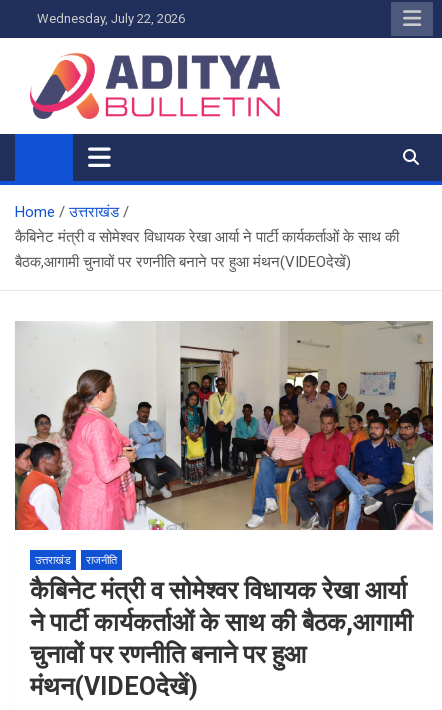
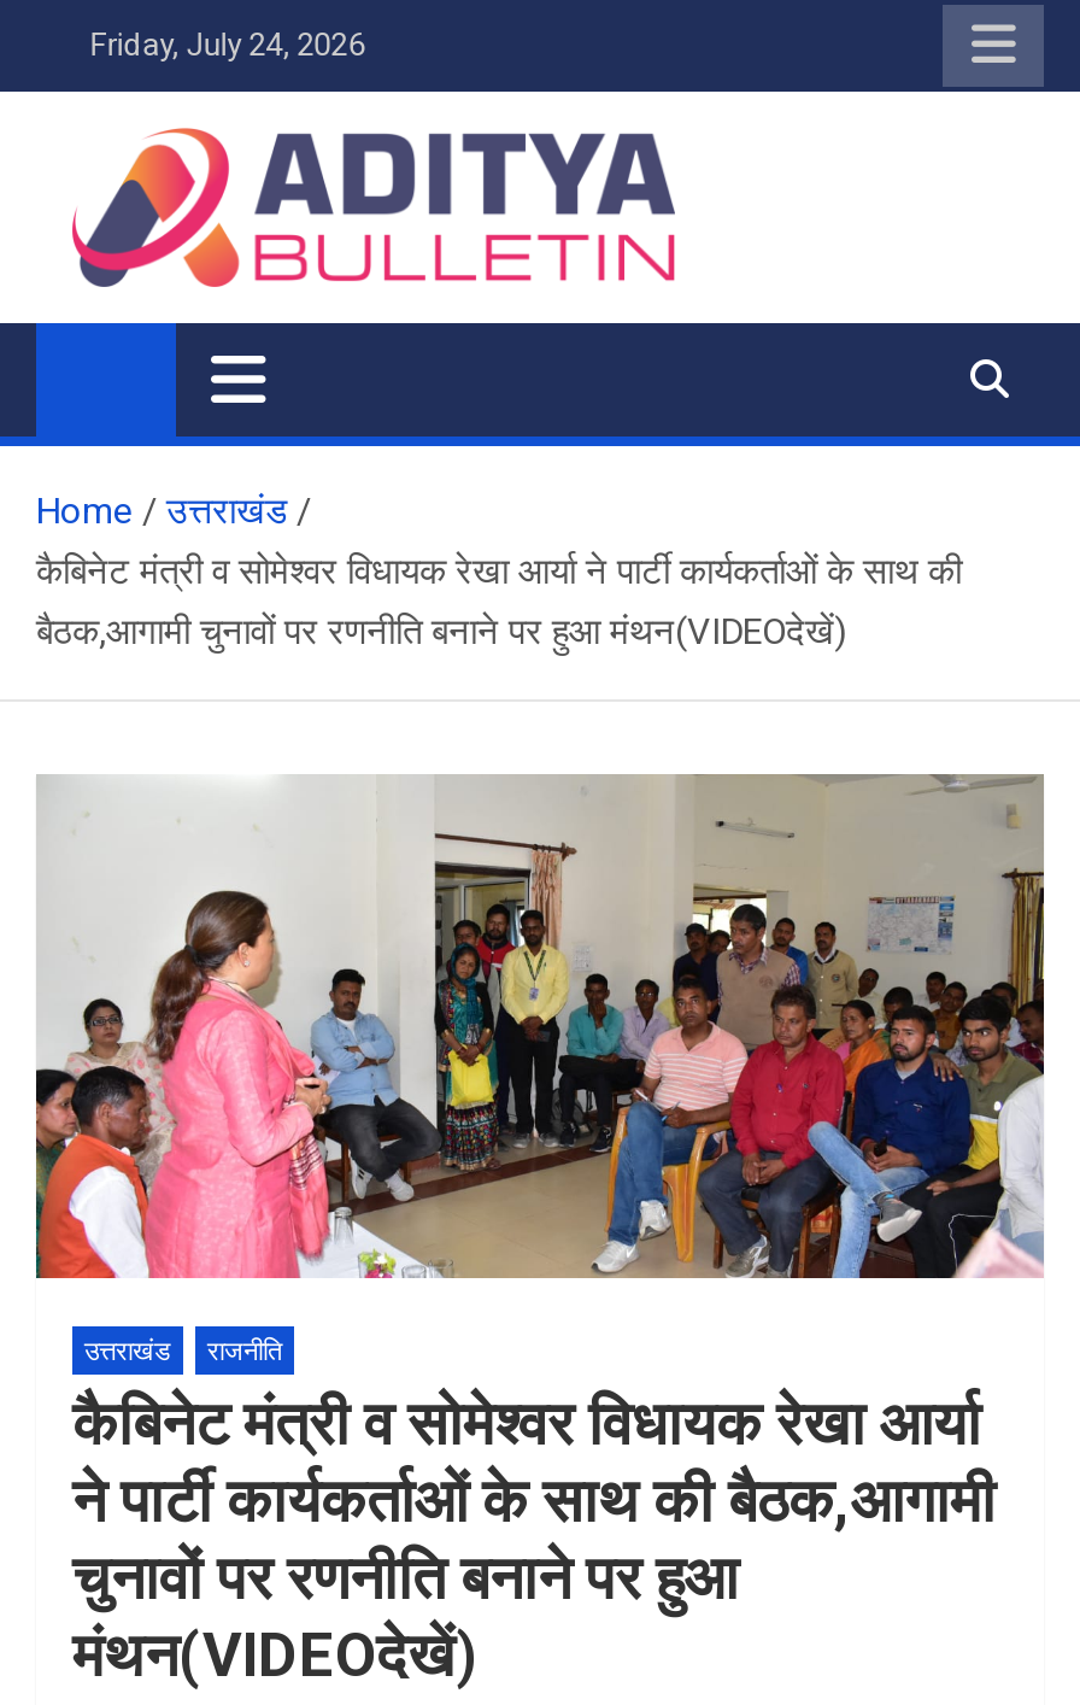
[31,11,185,26] Wednesday, July 22, 2026 -> [75,27,364,63] Friday, July 24, 2026

